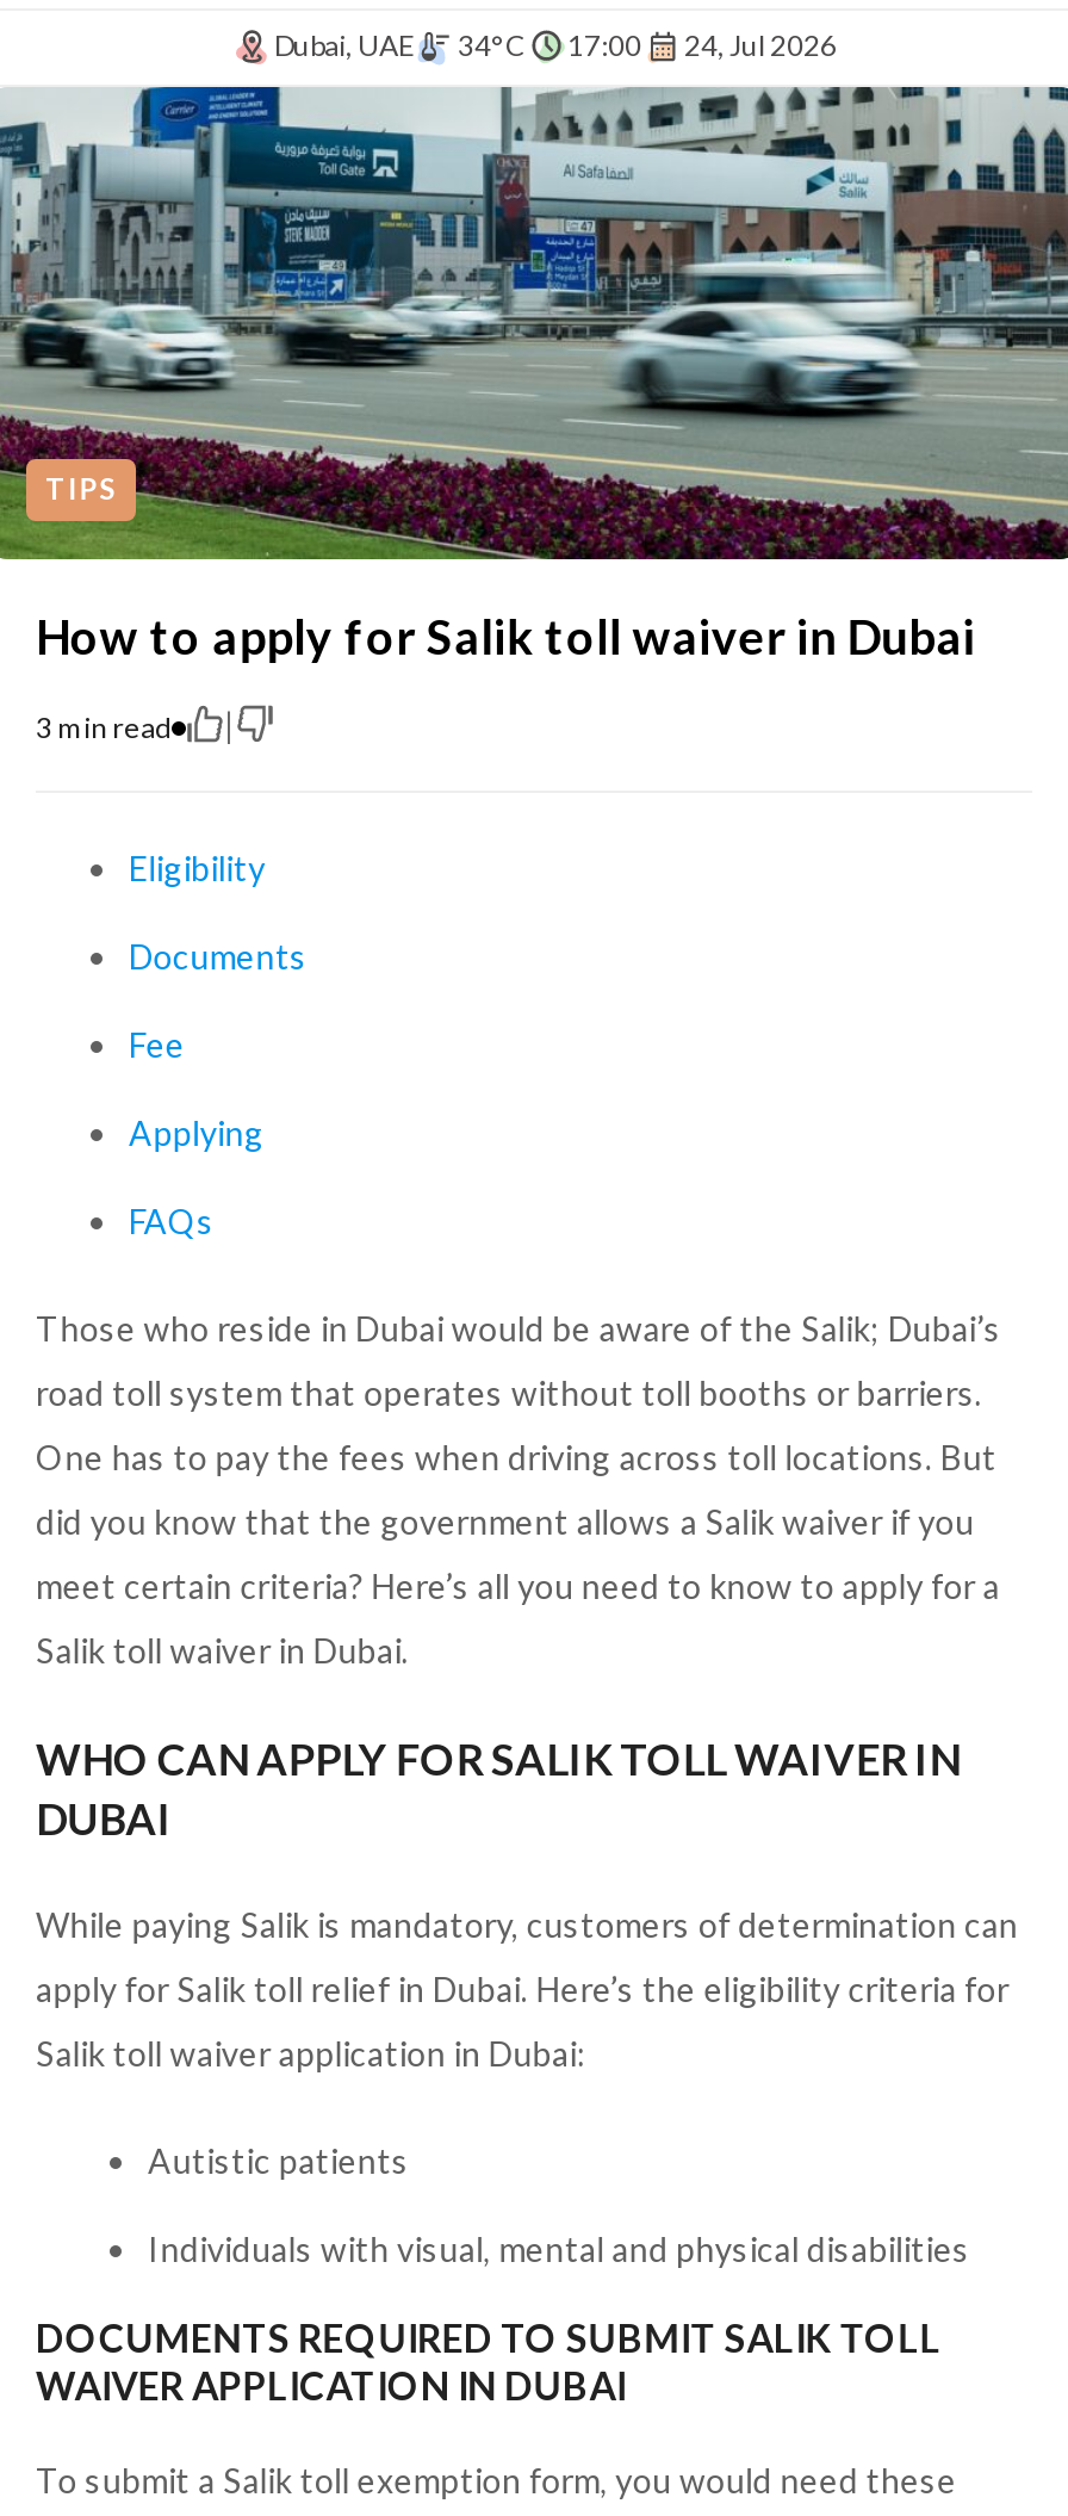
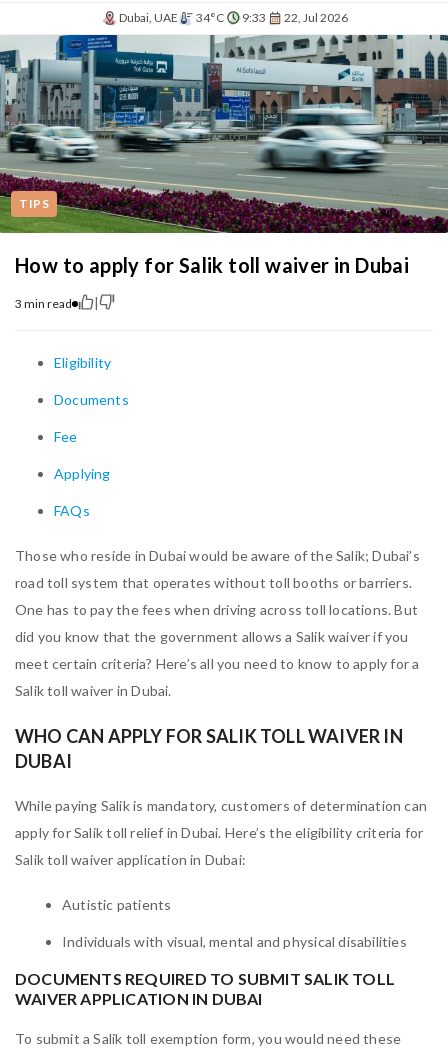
[567,28,641,64] 17:00 -> [241,10,265,25] 9:33
[684,28,837,64] 24, Jul 2026 -> [283,10,347,25] 22, Jul 2026

